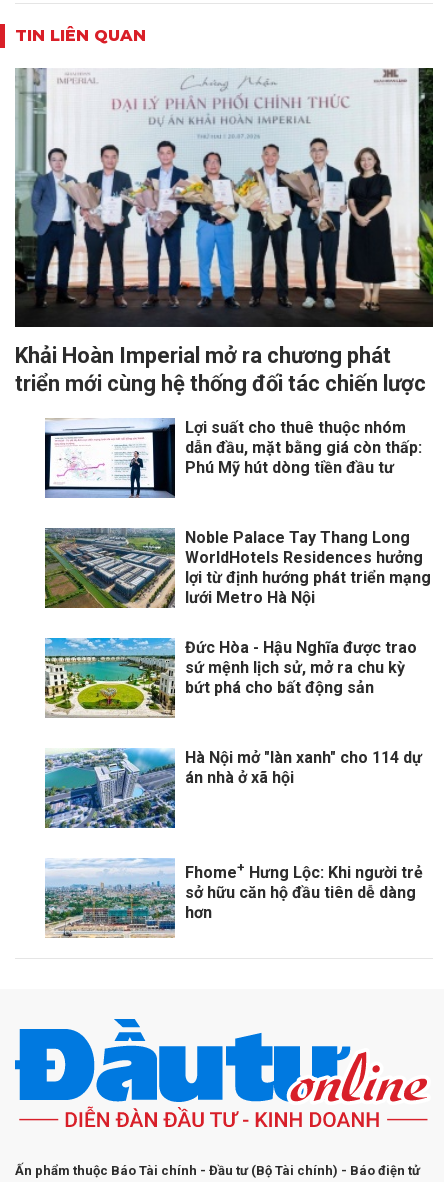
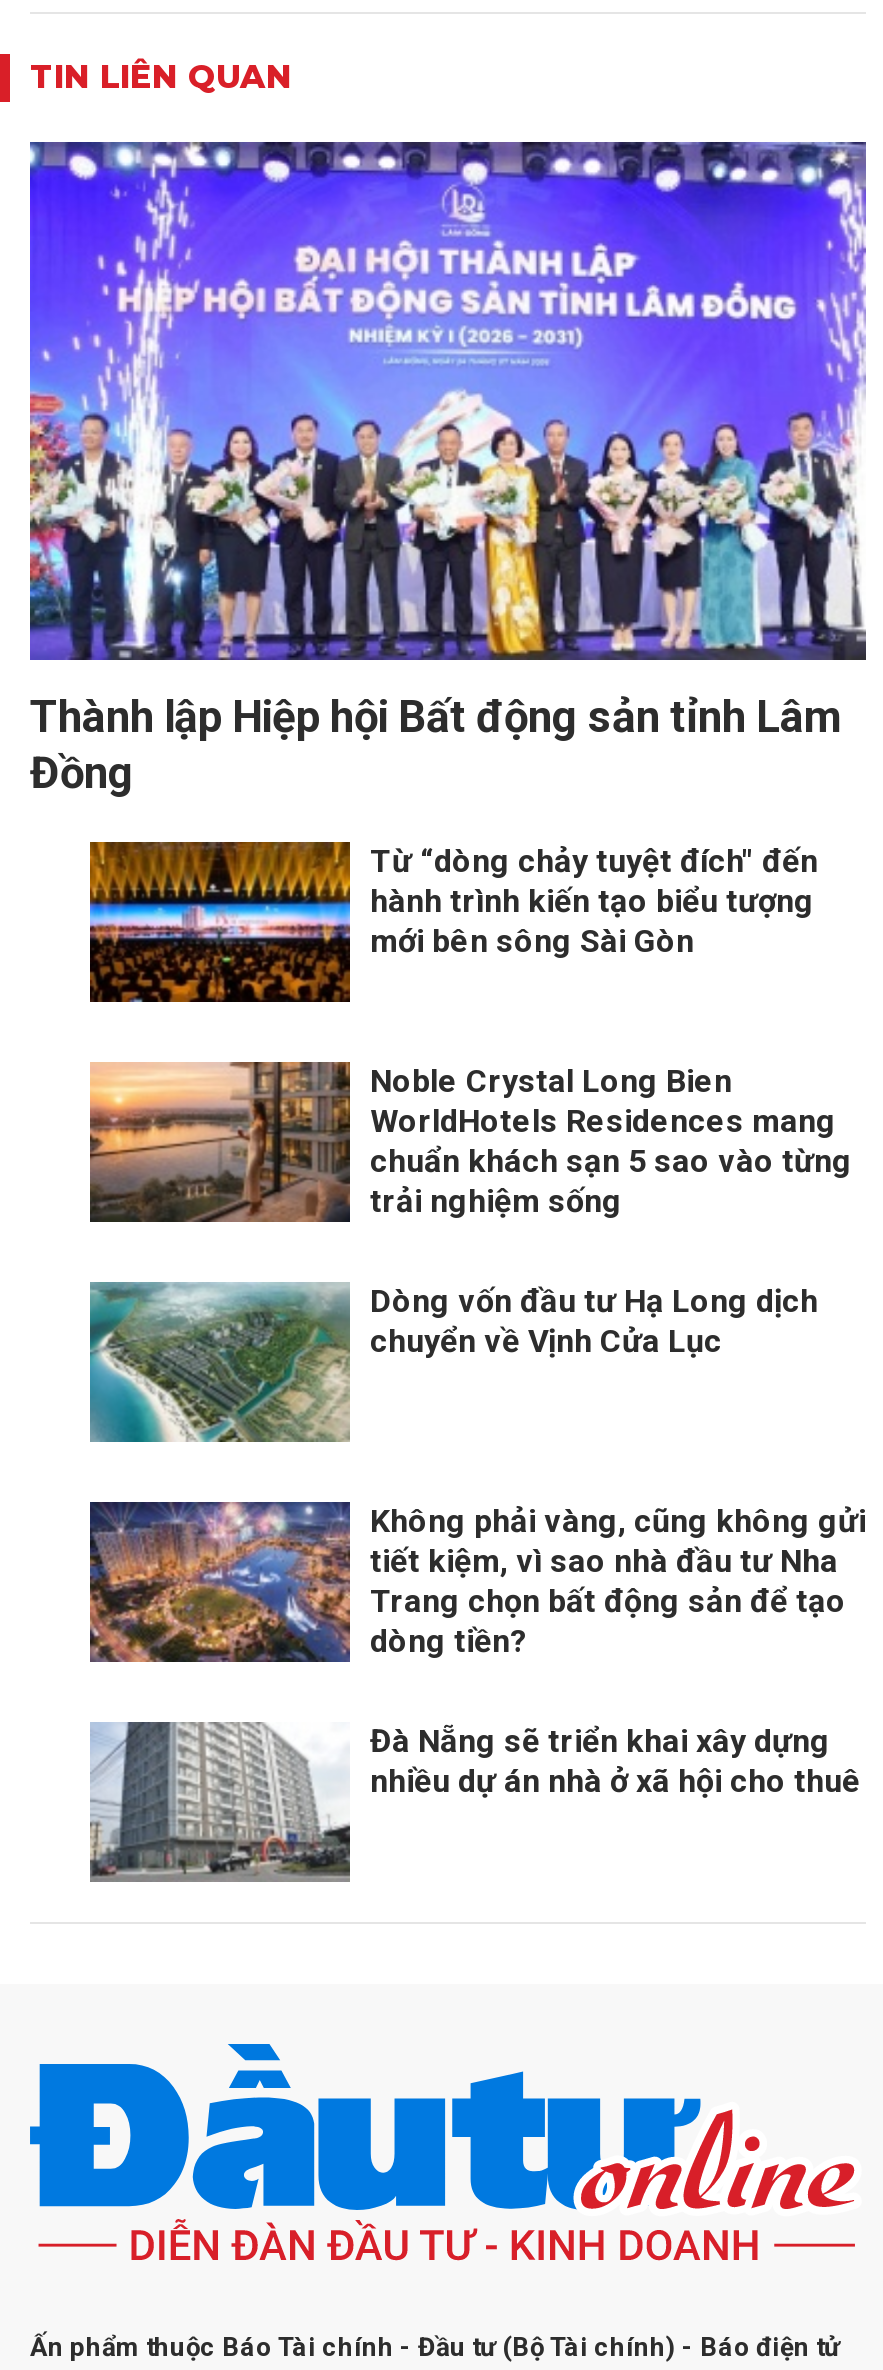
[14,67,434,396] [image] | Khải Hoàn Imperial mở ra chương phát | triển mới cùng hệ thống đối tác chiến lược -> [28,140,868,798] [image] | Thành lập Hiệp hội Bất động sản tỉnh Lâm | Đồng
[44,418,422,499] [image] | Lợi suất cho thuê thuộc nhóm | dẫn đầu, mặt bằng giá còn thấp: | Phú Mỹ hút dòng tiền đầu tư -> [88,840,818,1004] [image] | Từ “dòng chảy tuyệt đích" đến | hành trình kiến tạo biểu tượng | mới bên sông Sài Gòn
[44,527,431,609] [image] | Noble Palace Tay Thang Long | WorldHotels Residences hưởng | lợi từ định hướng phát triển mạng | lưới Metro Hà Nội -> [88,1060,852,1222] [image] | Noble Crystal Long Bien | WorldHotels Residences mang | chuẩn khách sạn 5 sao vào từng | trải nghiệm sống
[44,637,417,718] [image] | Đức Hòa - Hậu Nghĩa được trao | sứ mệnh lịch sử, mở ra chu kỳ | bứt phá cho bất động sản -> [88,1282,818,1444] [image] | Dòng vốn đầu tư Hạ Long dịch | chuyển về Vịnh Cửa Lục
[44,748,422,829] [image] | Hà Nội mở "làn xanh" cho 114 dự | án nhà ở xã hội -> [88,1500,866,1664] [image] | Không phải vàng, cũng không gửi | tiết kiệm, vì sao nhà đầu tư Nha | Trang chọn bất động sản để tạo | dòng tiền?
[45,858,423,938] [image] | Fhome+ Hưng Lộc: Khi người trẻ | sở hữu căn hộ đầu tiên dễ dàng | hơn -> [90,1720,862,1882] [image] | Đà Nẵng sẽ triển khai xây dựng | nhiều dự án nhà ở xã hội cho thuê

